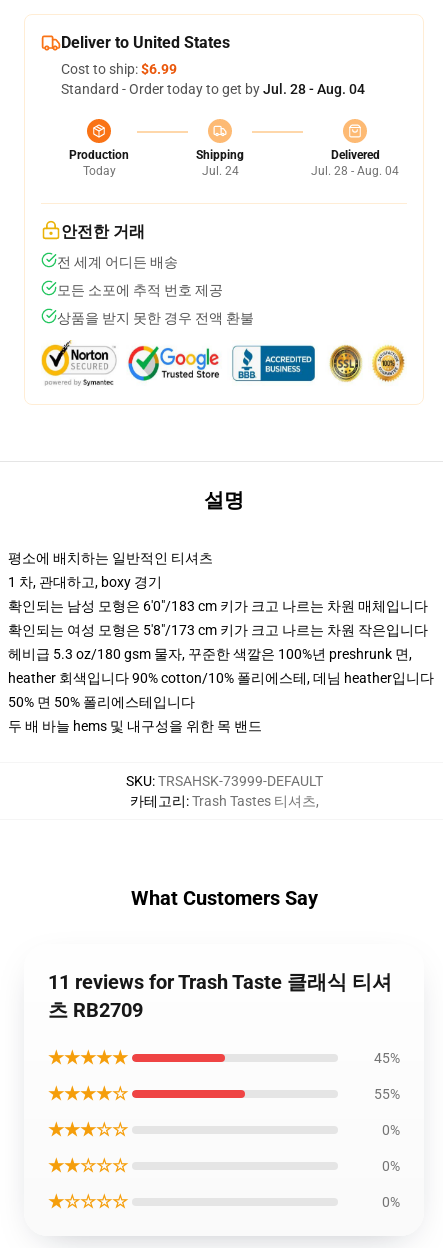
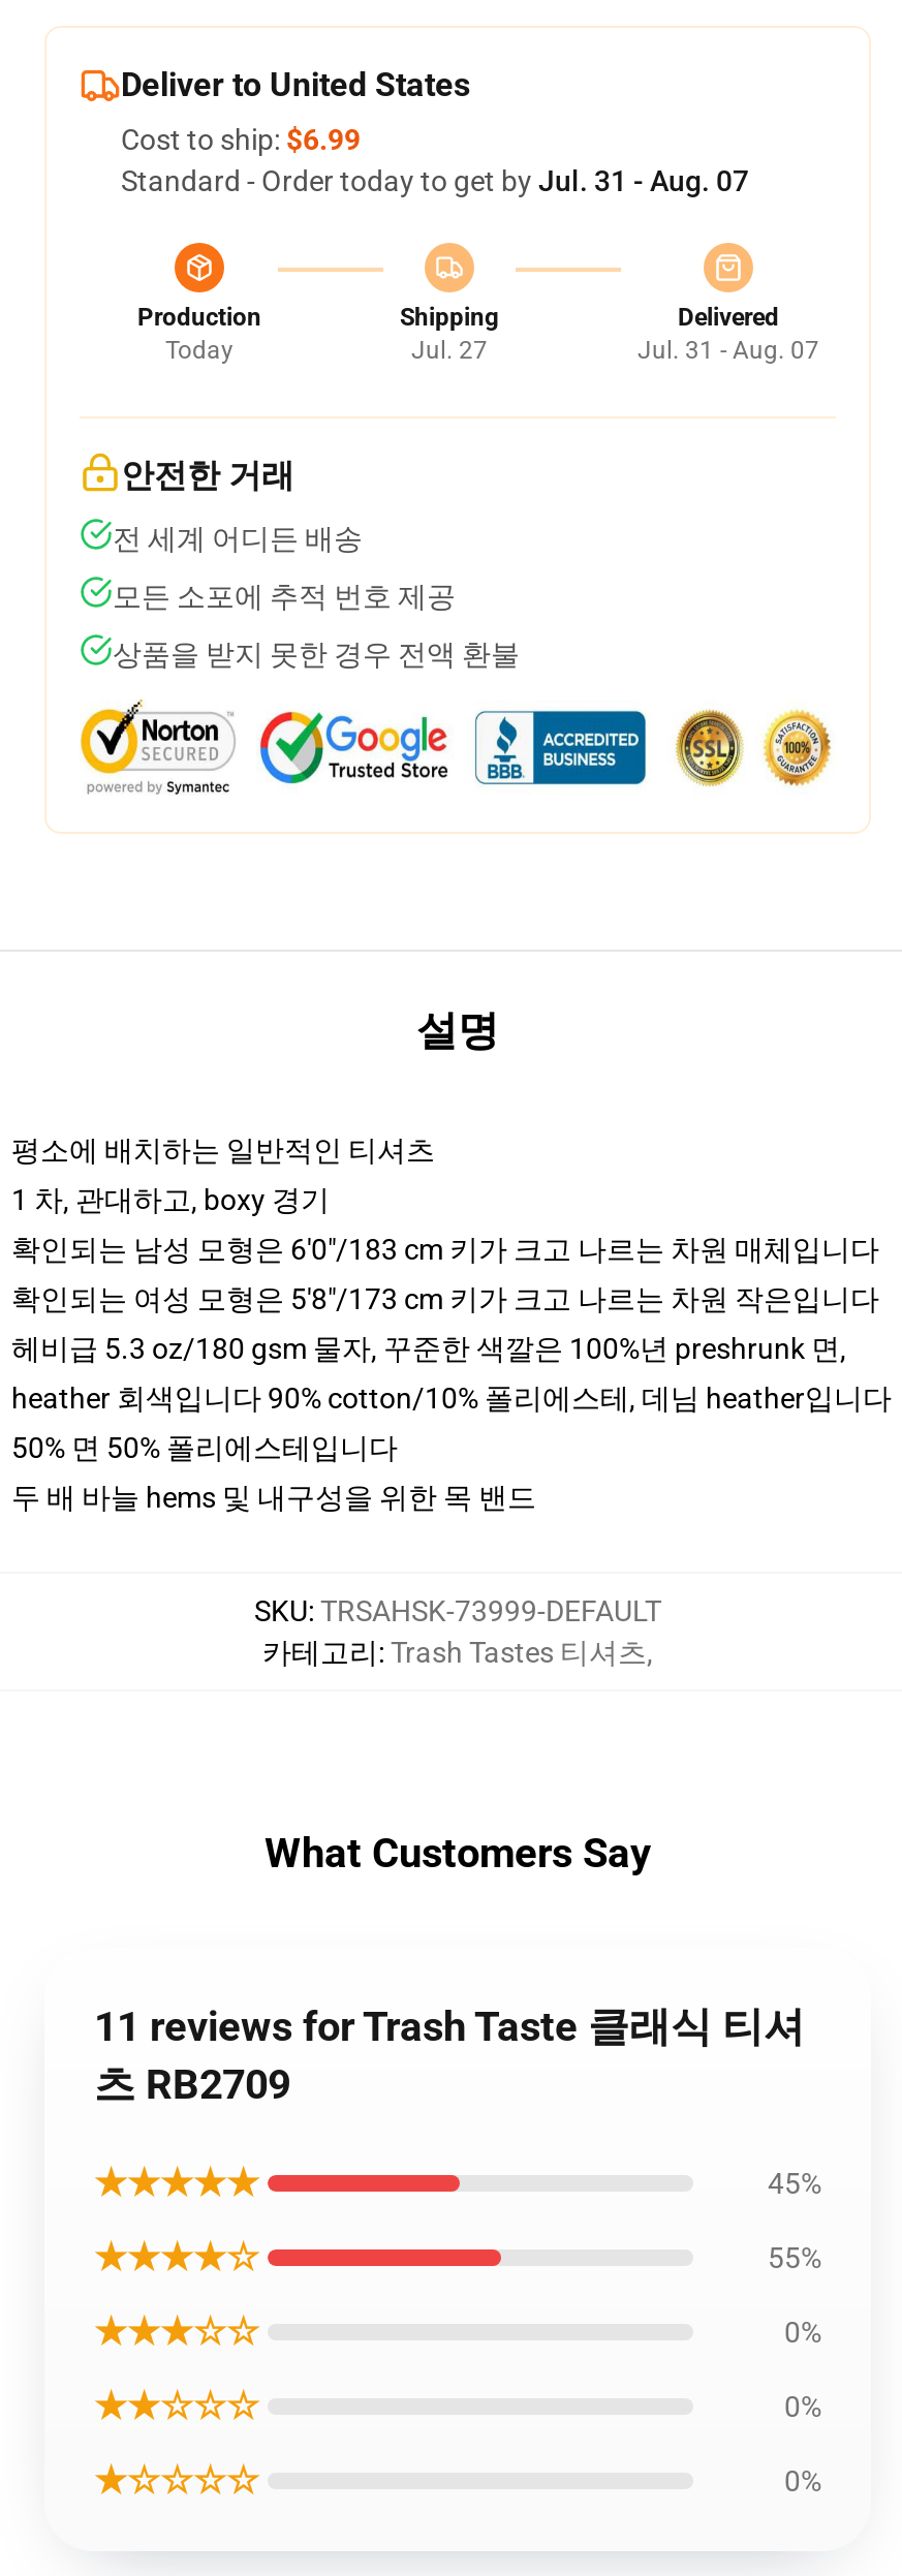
[61,81,365,97] Standard - Order today to get by Jul. 28 - Aug. 04 -> [121,164,749,197] Standard - Order today to get by Jul. 31 - Aug. 07
[201,164,238,178] Jul. 24 -> [411,336,488,365] Jul. 27
[311,164,399,178] Jul. 28 - Aug. 04 -> [637,336,819,365] Jul. 31 - Aug. 07

